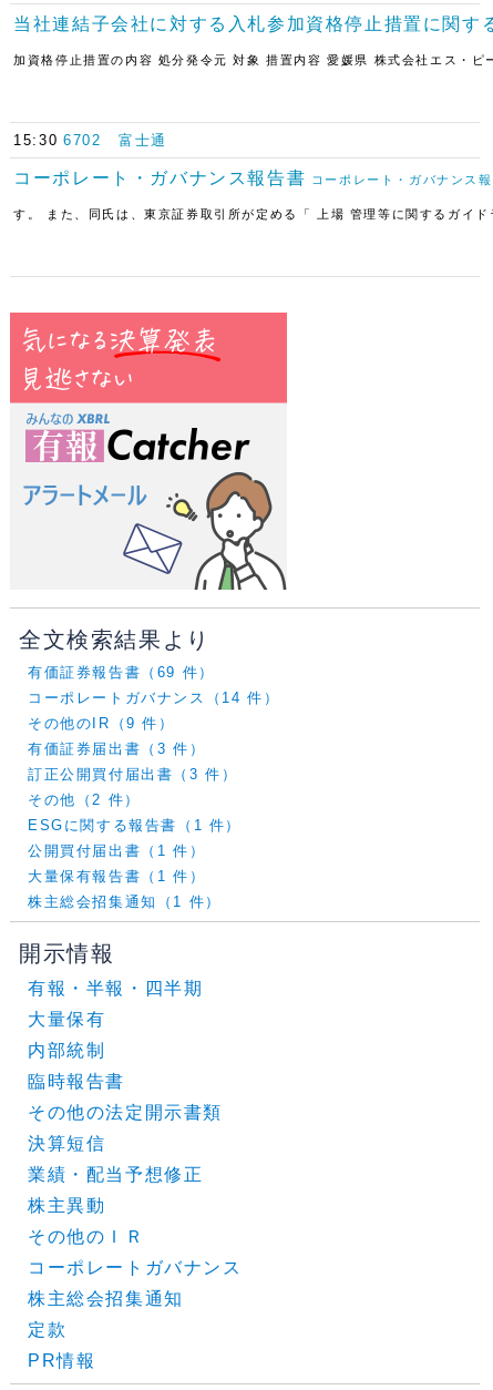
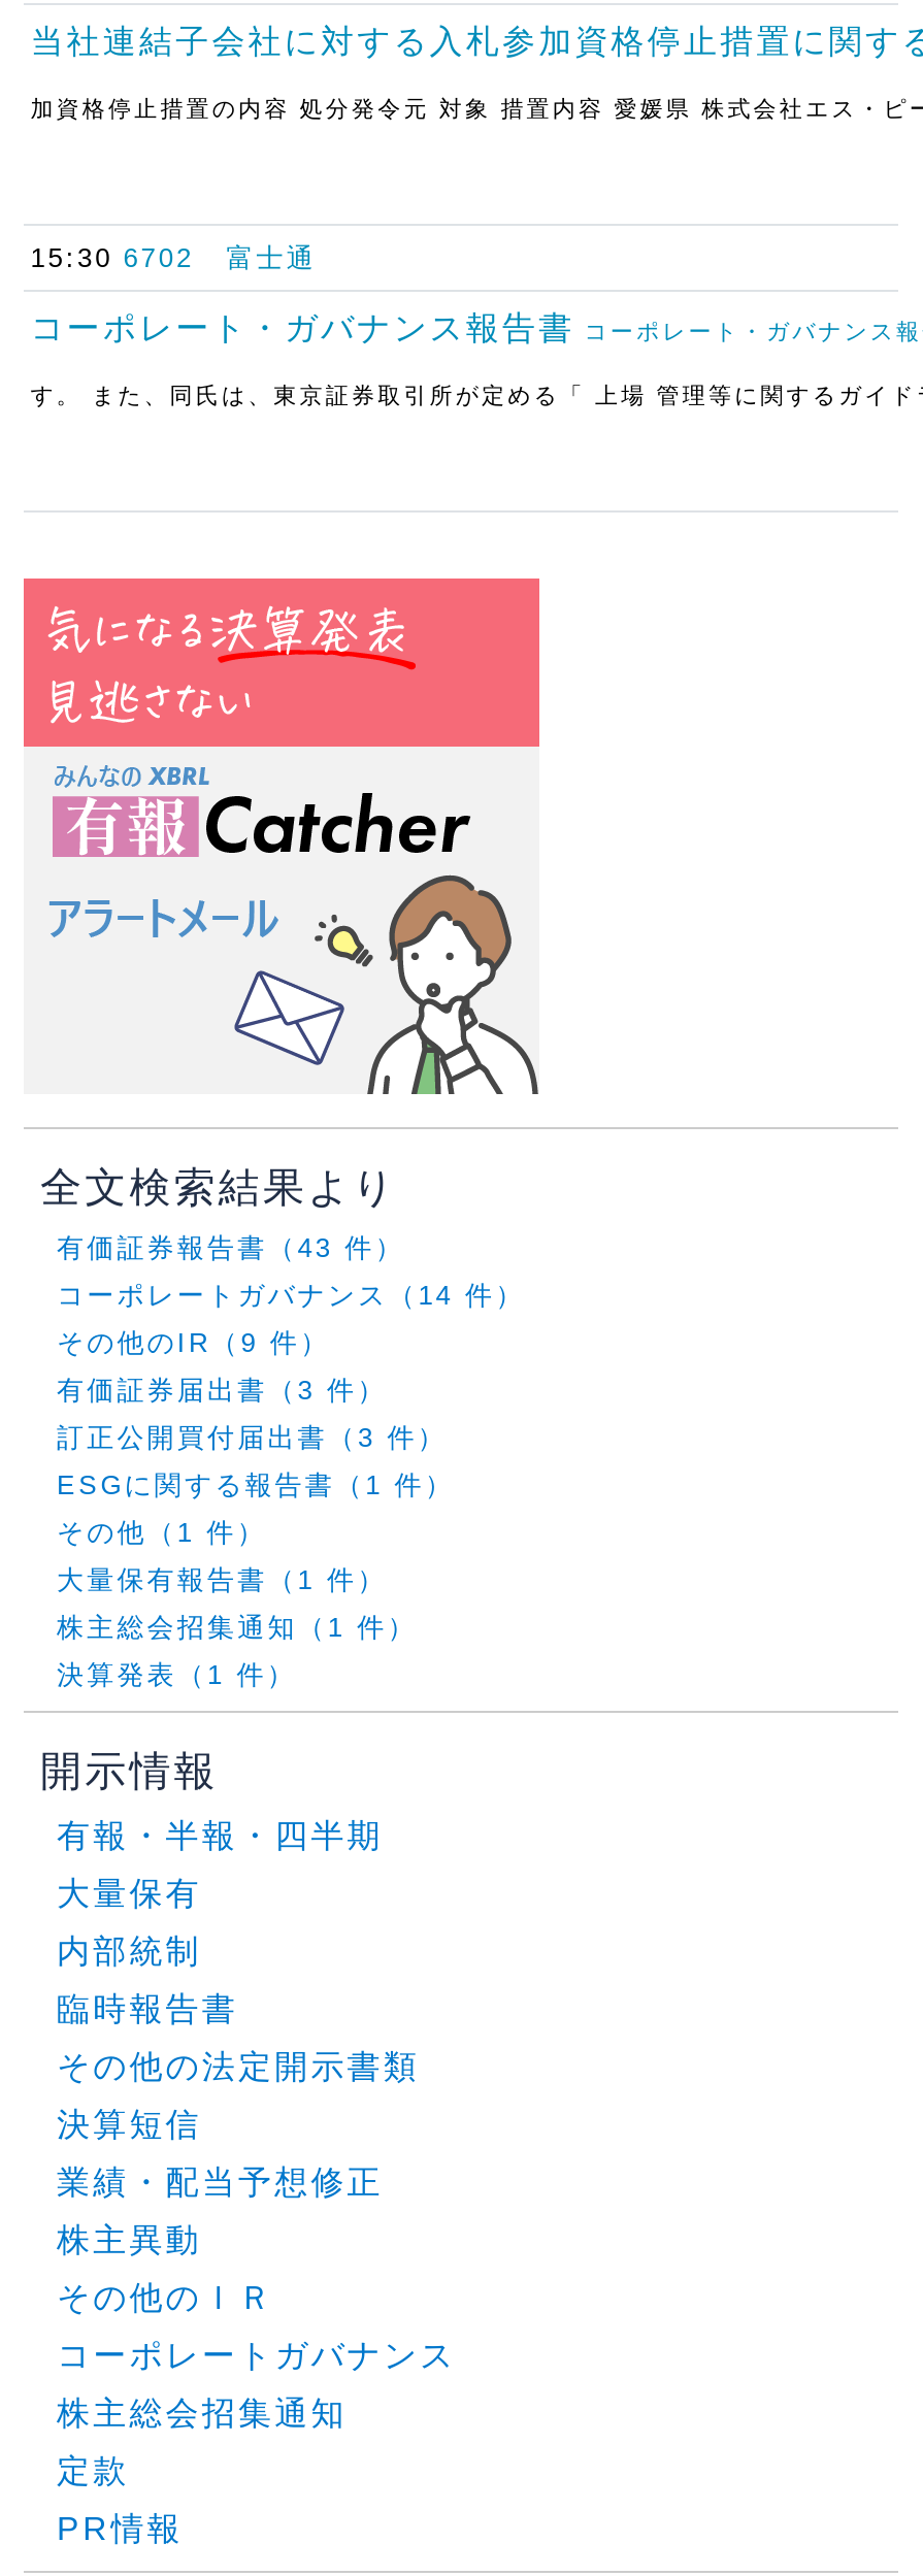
[28,664,215,680] 有価証券報告書（69 件） -> [57,1232,405,1263] 有価証券報告書（43 件）
[28,791,140,808] その他（2 件） -> none
moved [28,817,242,833] -> [57,1469,455,1500]: ESGに関する報告書（1 件）
[28,842,205,859] 公開買付届出書（1 件） -> [57,1517,267,1547] その他（1 件）
moved [28,868,221,910] -> [57,1564,417,1642]: 大量保有報告書（1 件） | 株主総会招集通知（1 件）
none -> [57,1659,297,1690] 決算発表（1 件）

